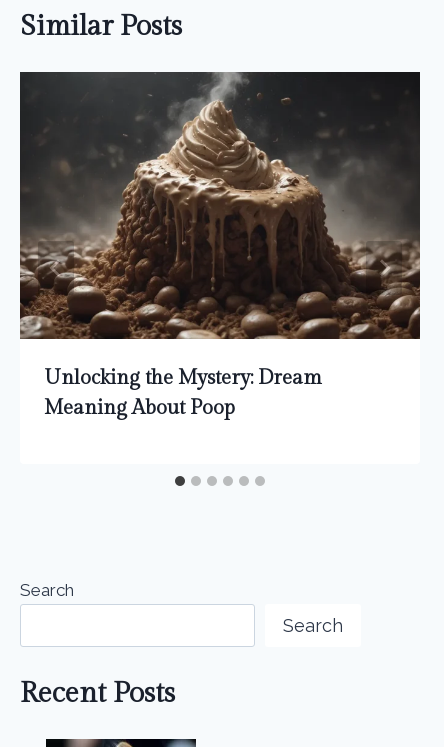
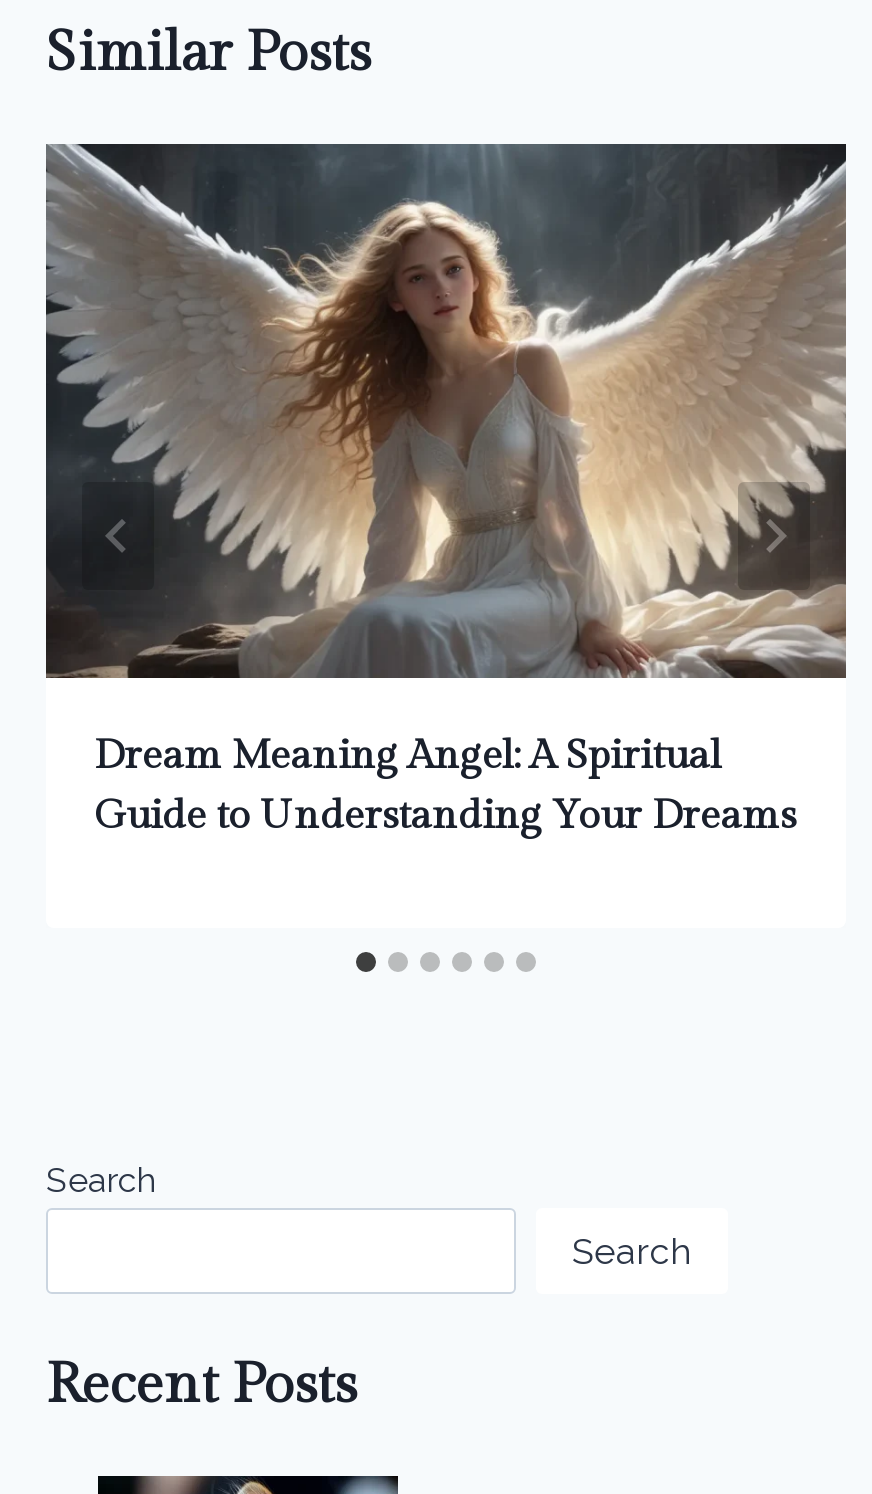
[19,72,421,420] [image] | Unlocking the Mystery: Dream | Meaning About Poop -> [46,144,848,840] [image] | Dream Meaning Angel: A Spiritual | Guide to Understanding Your Dreams

